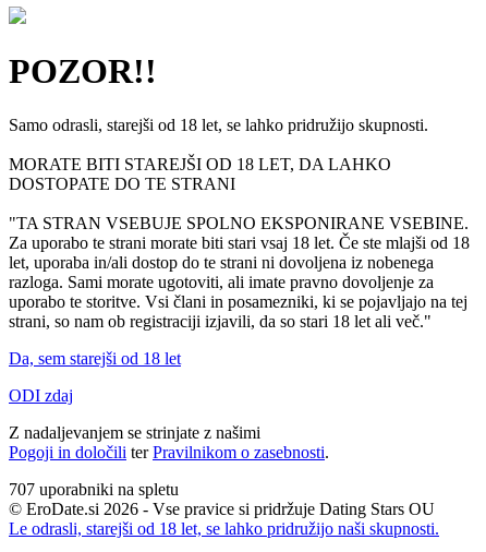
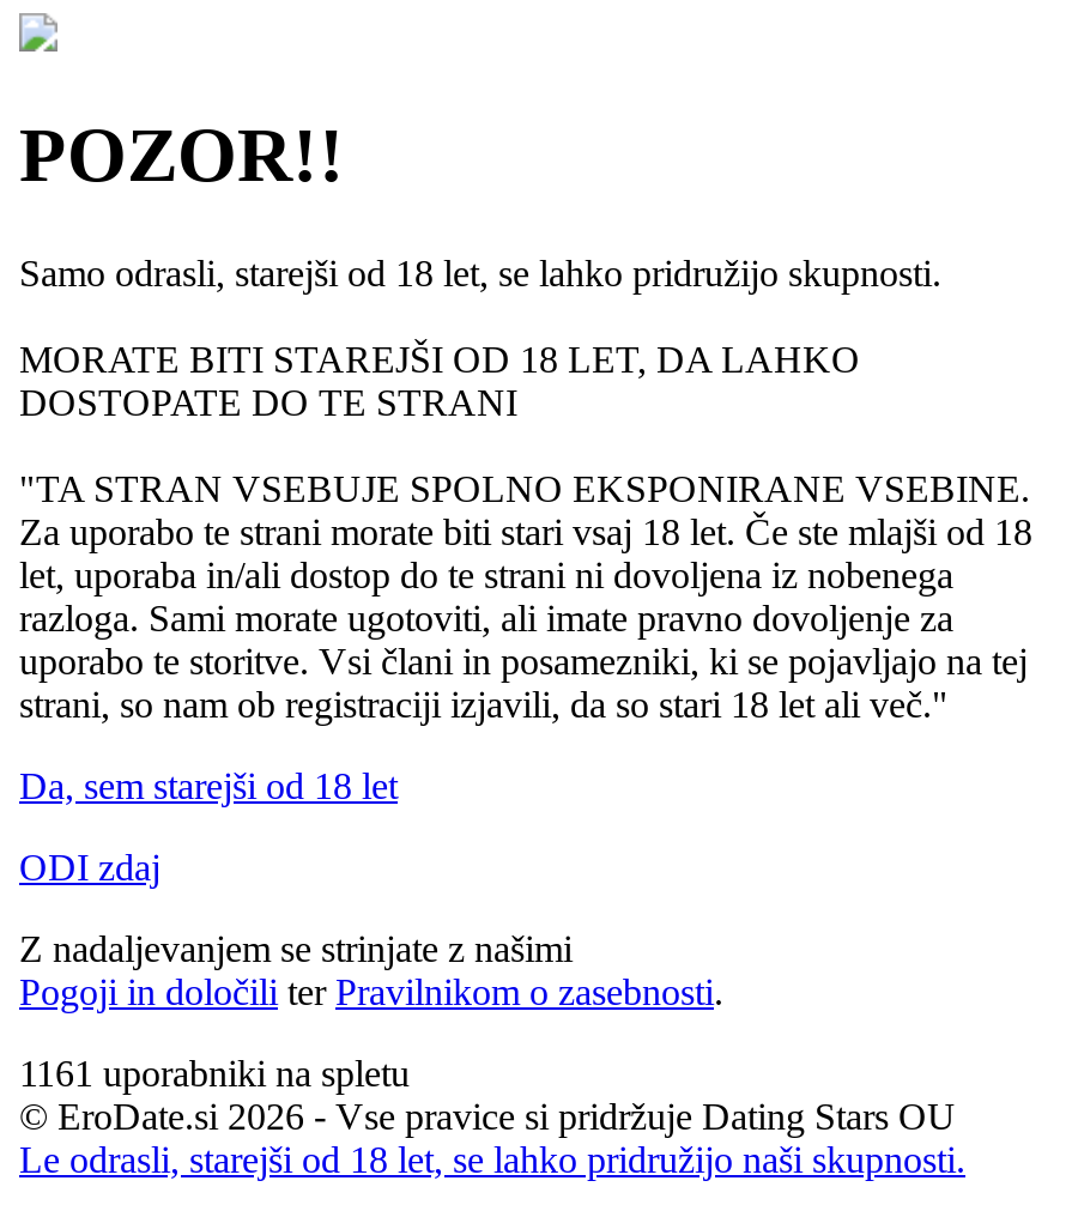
[9,480,179,498] 707 uporabniki na spletu -> [19,1053,410,1093] 1161 uporabniki na spletu

